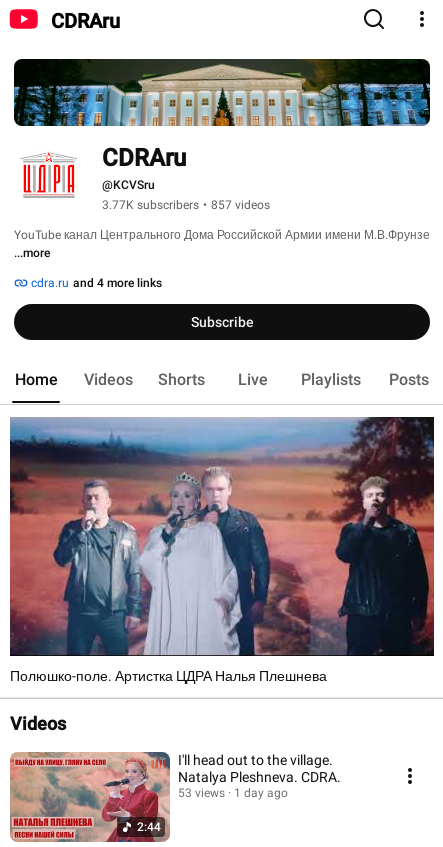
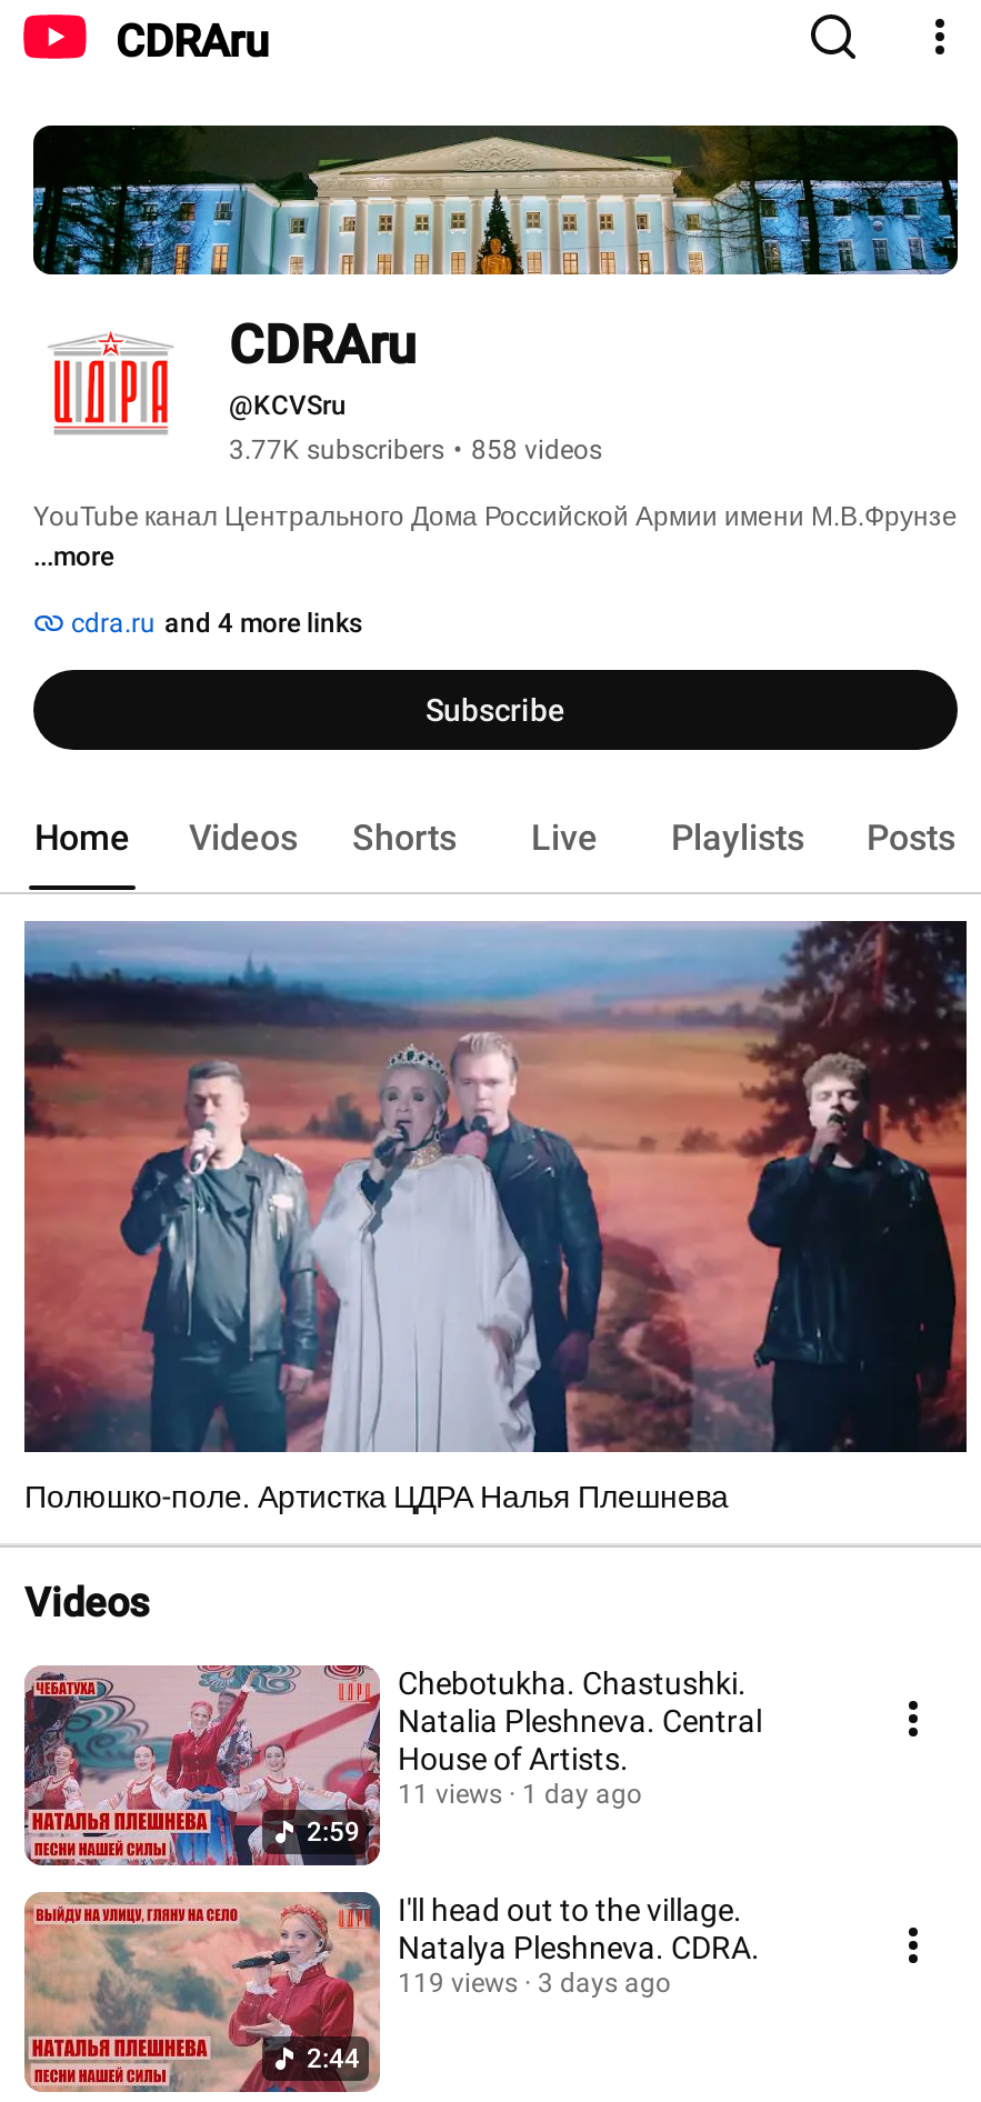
[102,198,270,212] 3.77K subscribers • 857 videos -> [229,434,602,466] 3.77K subscribers • 858 videos
none -> [22,1663,367,1868] [image] | 2:59
none -> [398,1664,762,1809] Chebotukha. Chastushki. | Natalia Pleshneva. Central | House of Artists. | 11 views | 1 day ago
[178,785,225,799] 53 views -> [398,1966,518,1998] 119 views
[234,785,288,799] 1 day ago -> [538,1966,671,1998] 3 days ago

